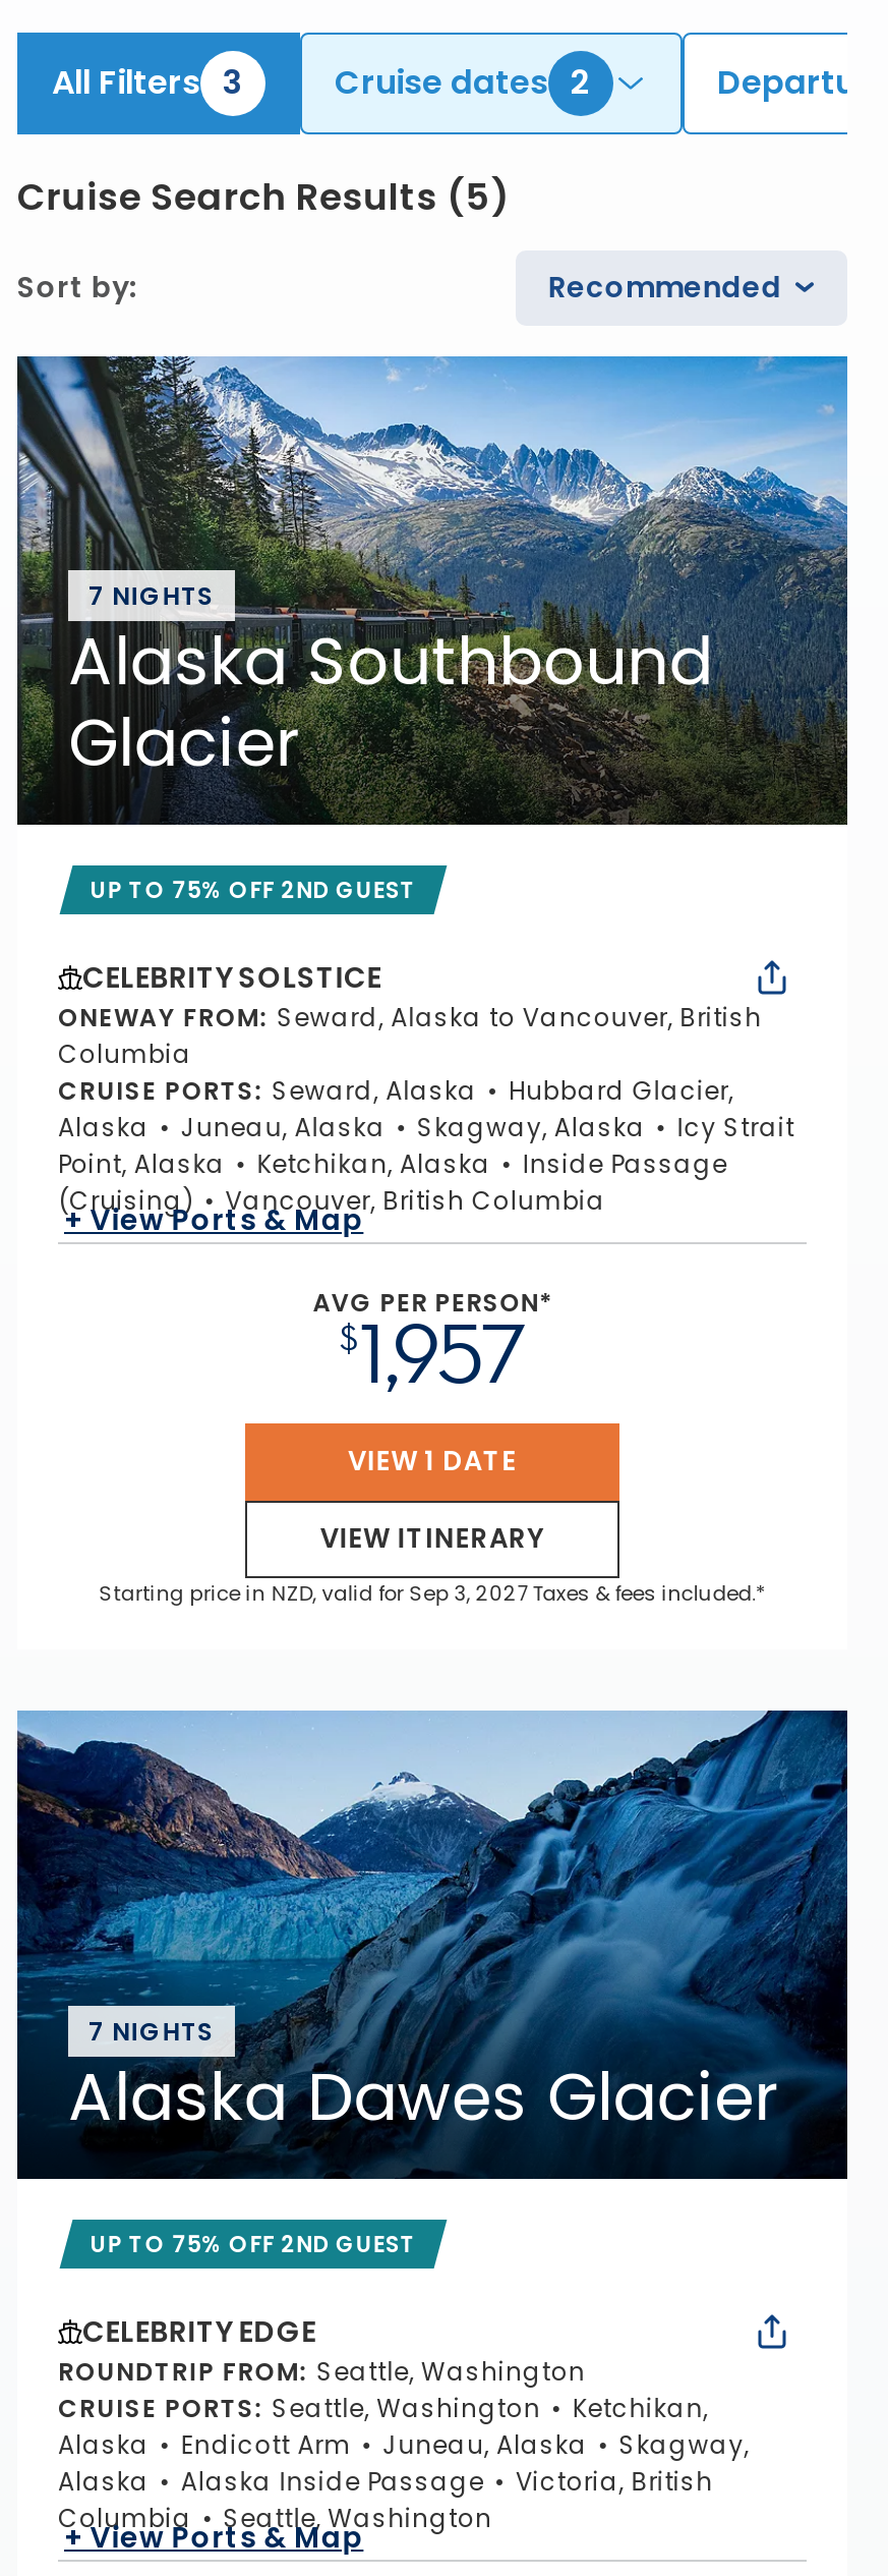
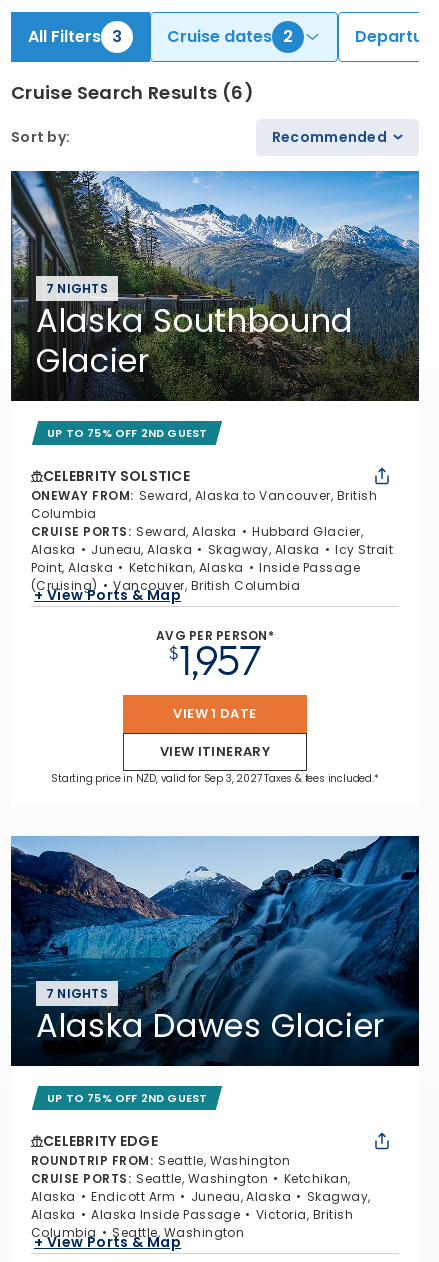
[17,171,512,222] Cruise Search Results (5) -> [11,80,254,105] Cruise Search Results (6)

